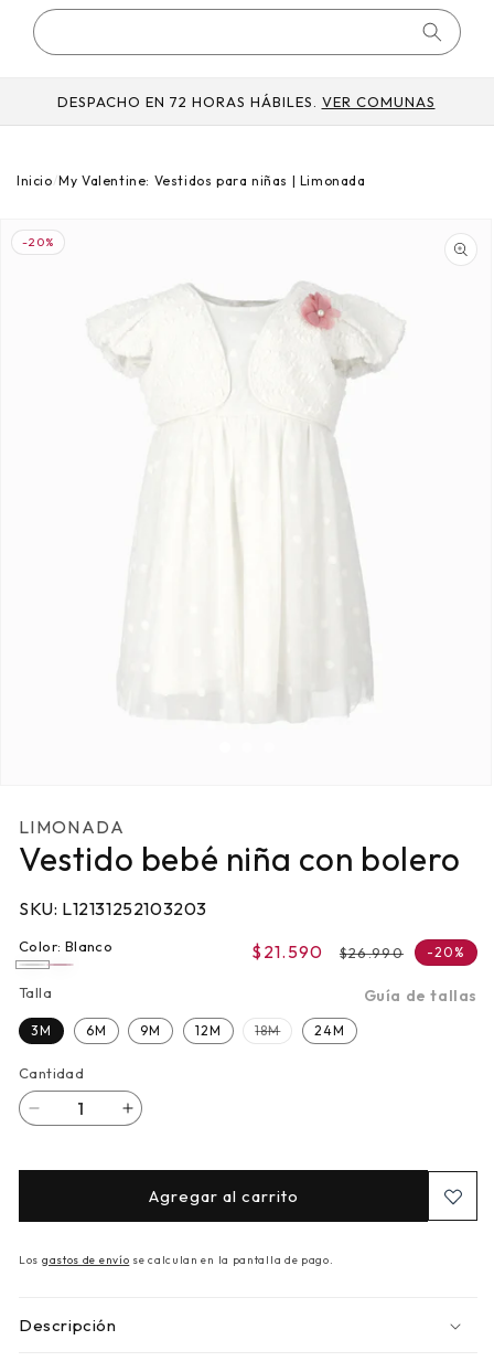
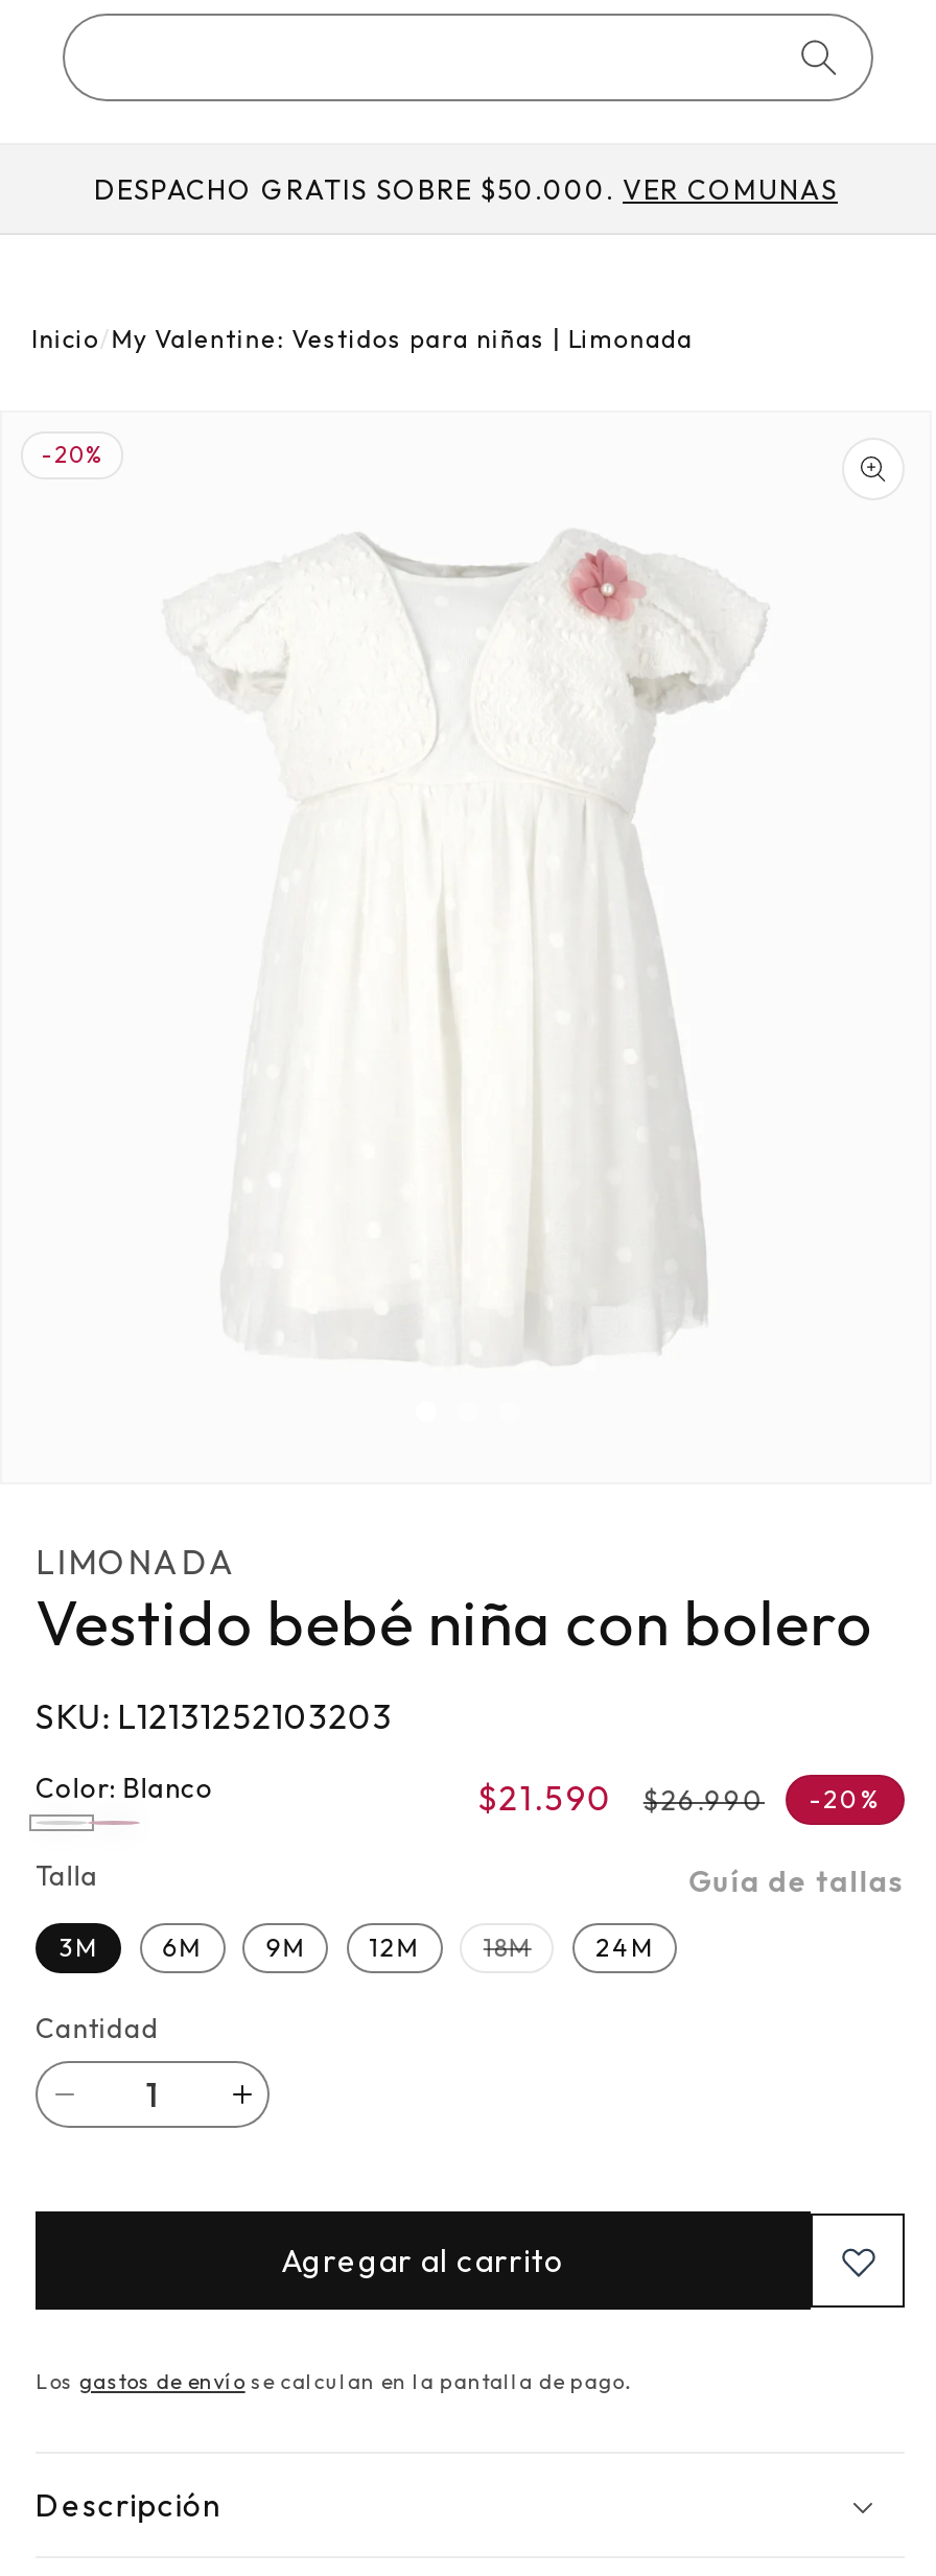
[57,93,435,110] DESPACHO EN 72 HORAS HÁBILES.VER COMUNAS -> [112,173,855,206] DESPACHO GRATIS SOBRE $50.000.VER COMUNAS

